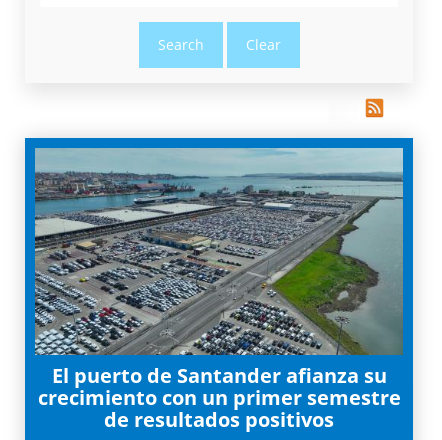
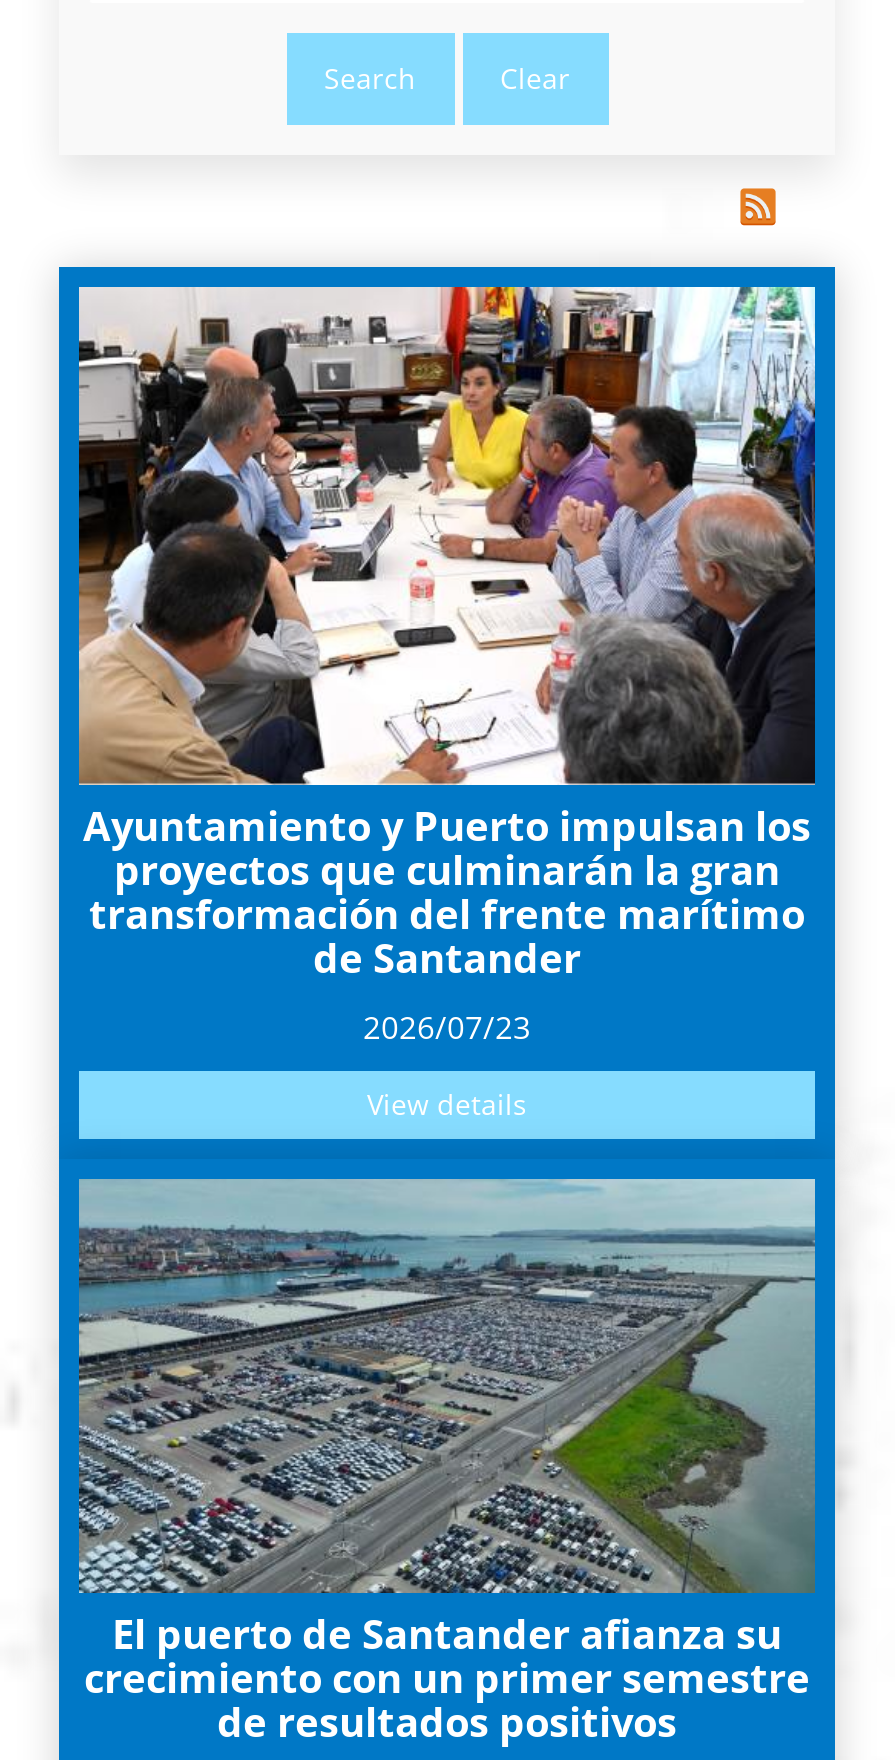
none -> [77,284,817,1123] [image] | Ayuntamiento y Puerto impulsan los | proyectos que culminarán la gran | transformación del frente marítimo | de Santander | 2026/07/23 | View details

